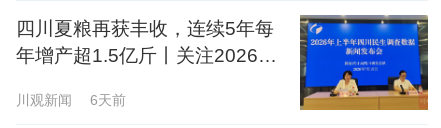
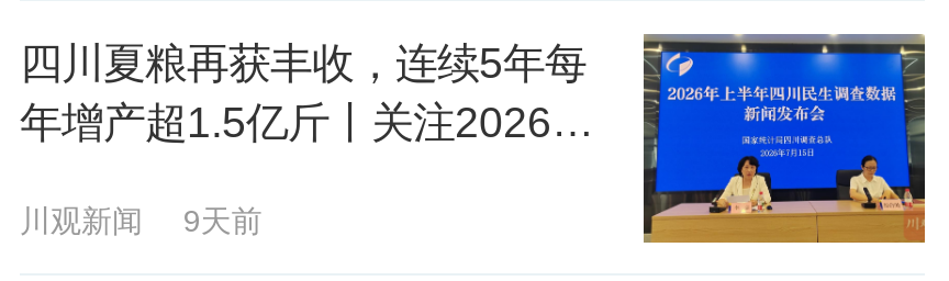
[16,92,126,108] 川观新闻 6天前 -> [20,203,262,238] 川观新闻 9天前

